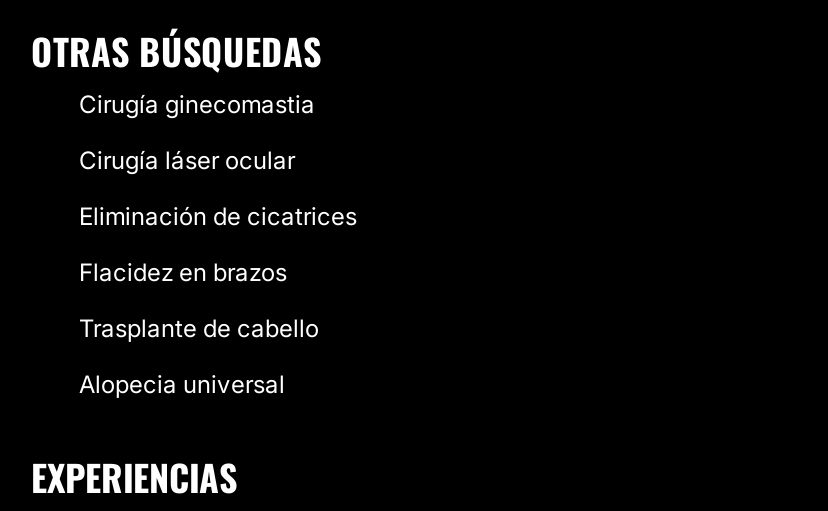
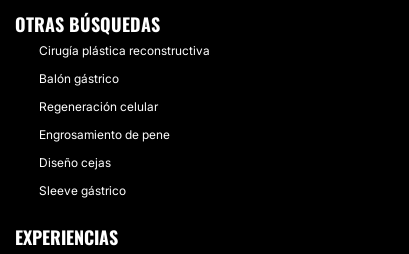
[79,89,315,119] Cirugía ginecomastia -> [39,43,210,58] Cirugía plástica reconstructiva
[79,145,295,175] Cirugía láser ocular -> [39,71,119,86] Balón gástrico
[79,201,357,231] Eliminación de cicatrices -> [39,99,158,114] Regeneración celular
[79,257,287,287] Flacidez en brazos -> [39,127,170,142] Engrosamiento de pene
[79,313,319,343] Trasplante de cabello -> [39,155,111,170] Diseño cejas
[79,369,285,399] Alopecia universal -> [39,183,126,198] Sleeve gástrico

